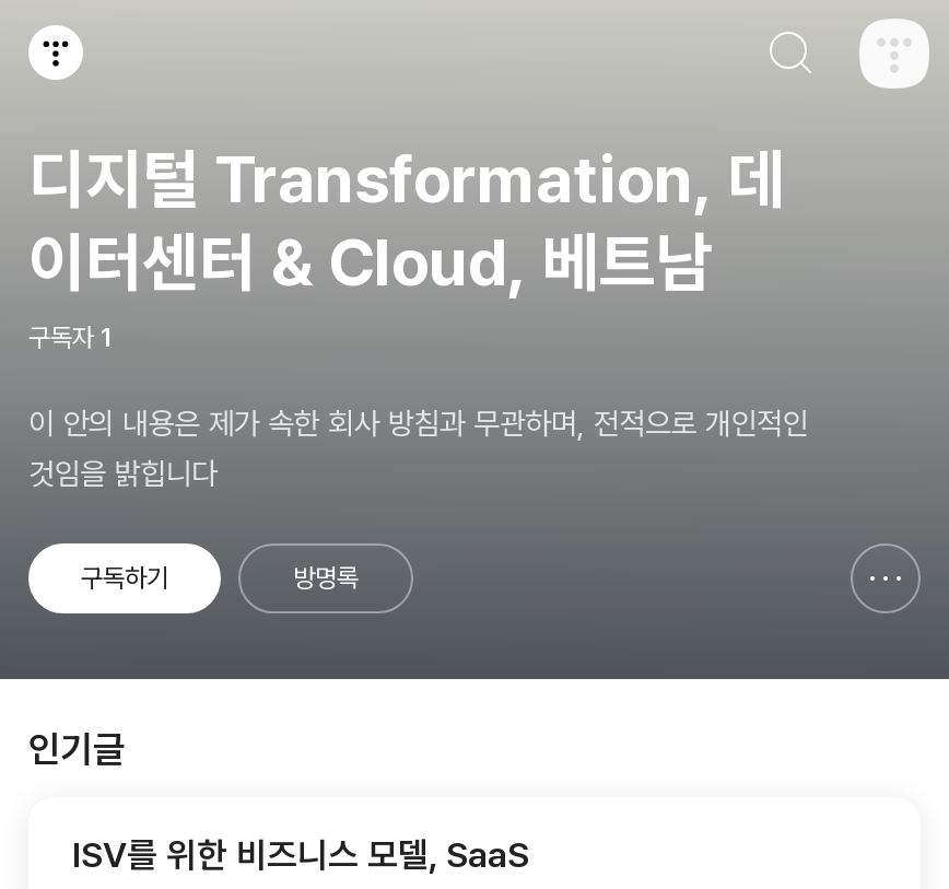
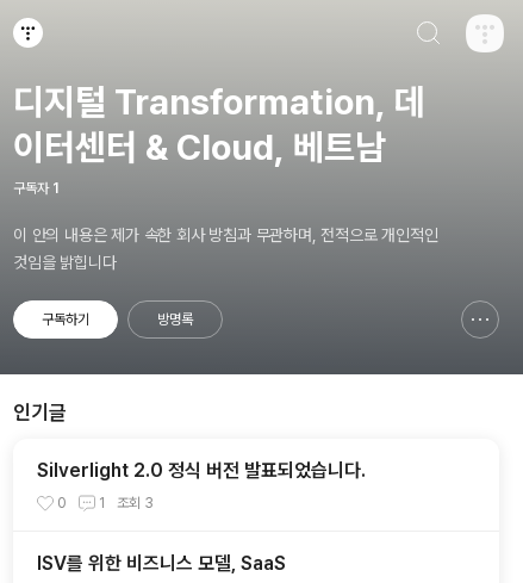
none -> [37,459,366,511] Silverlight 2.0 정식 버전 발표되었습니다. | 0 | 1 | 조회 3

